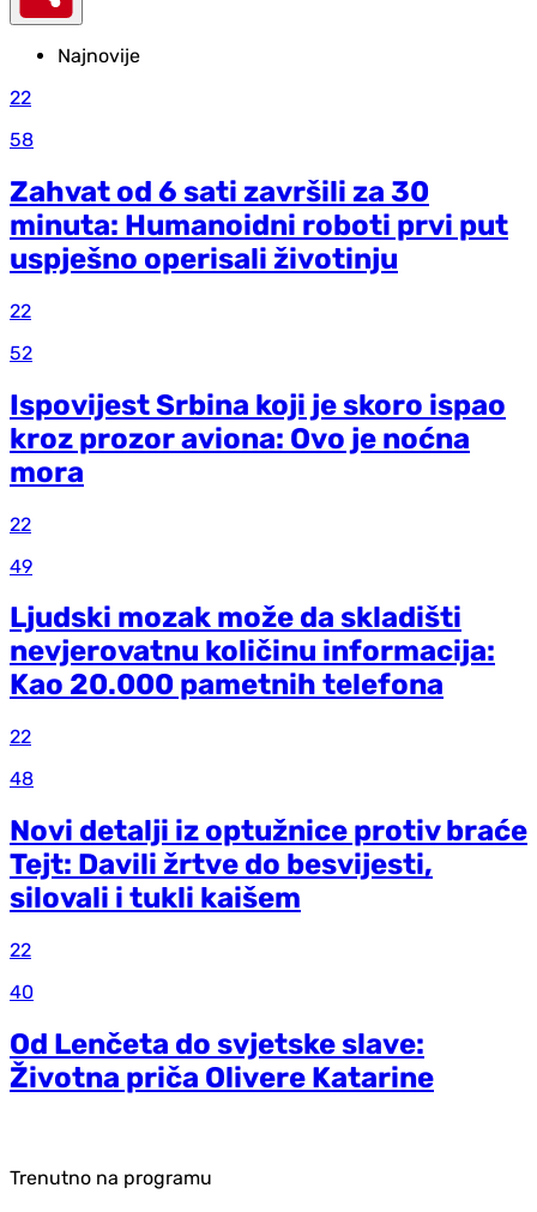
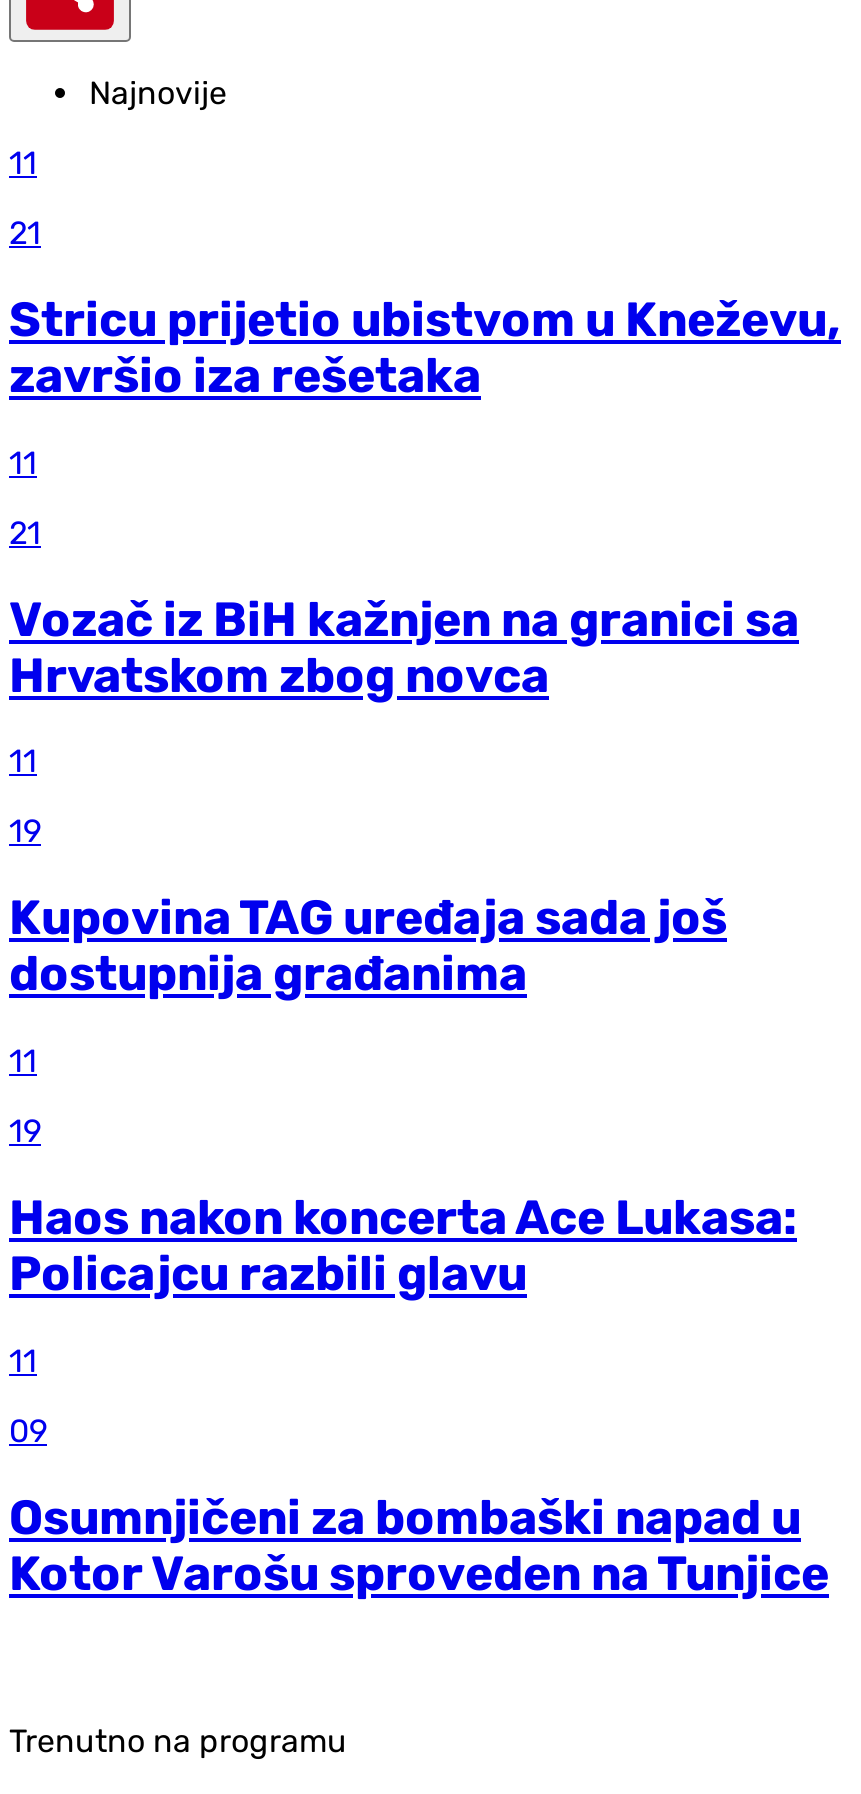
[10,86,31,109] 22 -> [9,144,37,182] 11
[10,128,34,151] 58 -> [9,214,41,252] 21
[10,175,508,275] Zahvat od 6 sati završili za 30 | minuta: Humanoidni roboti prvi put | uspješno operisali životinju -> [9,292,841,404] Stricu prijetio ubistvom u Kneževu, | završio iza rešetaka
[10,299,31,322] 22 -> [9,443,37,481] 11
[10,341,32,364] 52 -> [9,513,41,551] 21
[10,388,506,489] Ispovijest Srbina koji je skoro ispao | kroz prozor aviona: Ovo je noćna | mora -> [9,591,799,703] Vozač iz BiH kažnjen na granici sa | Hrvatskom zbog novca
[10,512,31,535] 22 -> [9,743,37,781] 11
[10,554,32,577] 49 -> [9,813,41,851] 19
[10,601,495,702] Ljudski mozak može da skladišti | nevjerovatnu količinu informacija: | Kao 20.000 pametnih telefona -> [9,891,727,1003] Kupovina TAG uređaja sada još | dostupnija građanima
[10,726,31,748] 22 -> [9,1043,37,1081] 11
[10,768,34,790] 48 -> [9,1113,41,1151] 19
[10,814,527,915] Novi detalji iz optužnice protiv braće | Tejt: Davili žrtve do besvijesti, | silovali i tukli kaišem -> [9,1190,797,1302] Haos nakon koncerta Ace Lukasa: | Policajcu razbili glavu
[10,939,31,962] 22 -> [9,1342,37,1380] 11
[10,981,34,1004] 40 -> [9,1412,47,1450] 09
[10,1027,434,1095] Od Lenčeta do svjetske slave: | Životna priča Olivere Katarine -> [9,1490,829,1602] Osumnjičeni za bombaški napad u | Kotor Varošu sproveden na Tunjice

